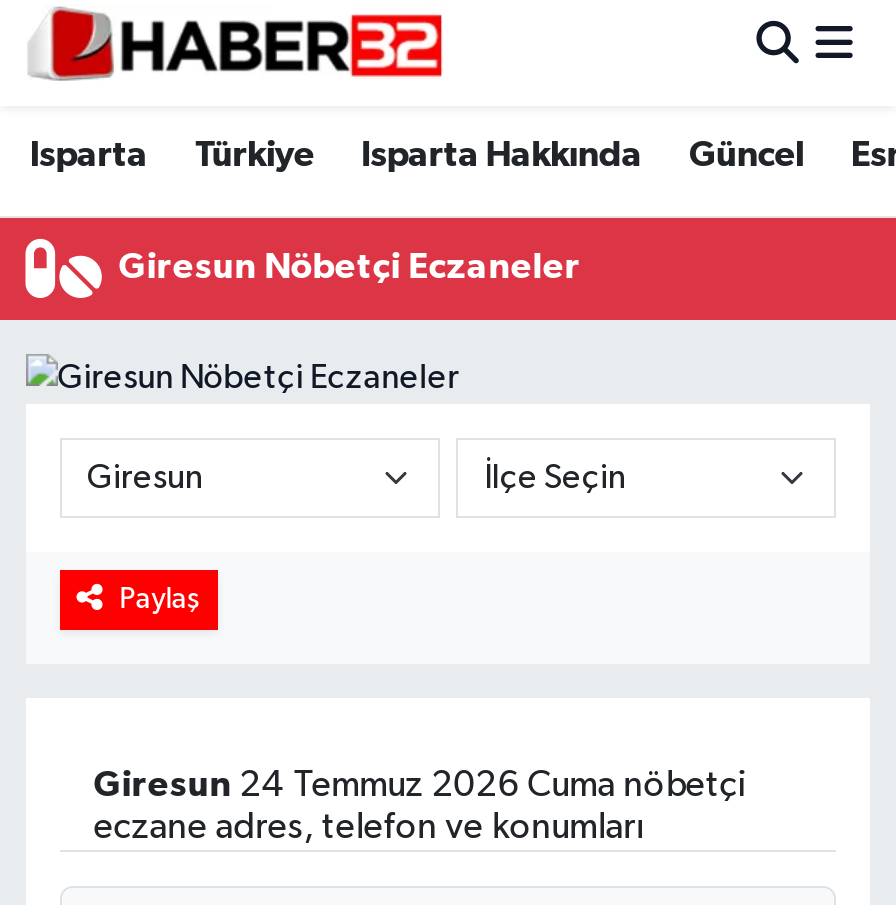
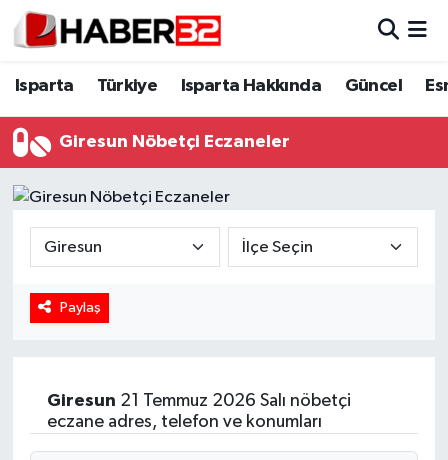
[94,768,746,804] Giresun 24 Temmuz 2026 Cuma nöbetçi -> [47,392,351,410] Giresun 21 Temmuz 2026 Salı nöbetçi

